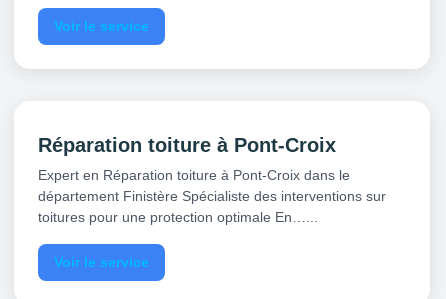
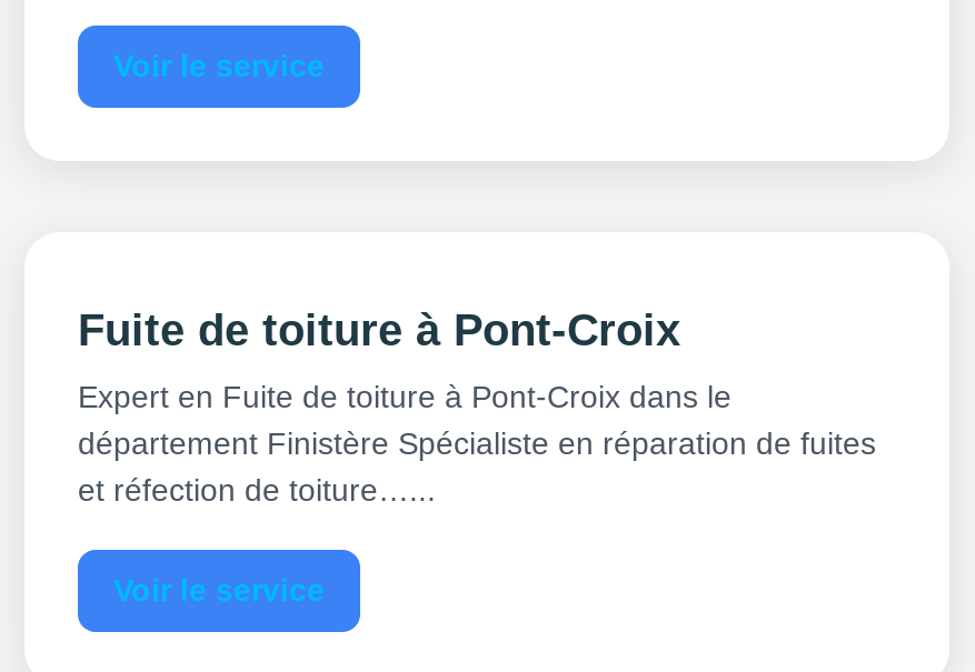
[38,134,336,156] Réparation toiture à Pont-Croix -> [78,305,680,354] Fuite de toiture à Pont-Croix
[38,167,386,225] Expert en Réparation toiture à Pont-Croix dans le | département Finistère Spécialiste des interventions sur | toitures pour une protection optimale En…... -> [78,378,876,507] Expert en Fuite de toiture à Pont-Croix dans le | département Finistère Spécialiste en réparation de fuites | et réfection de toiture…...

